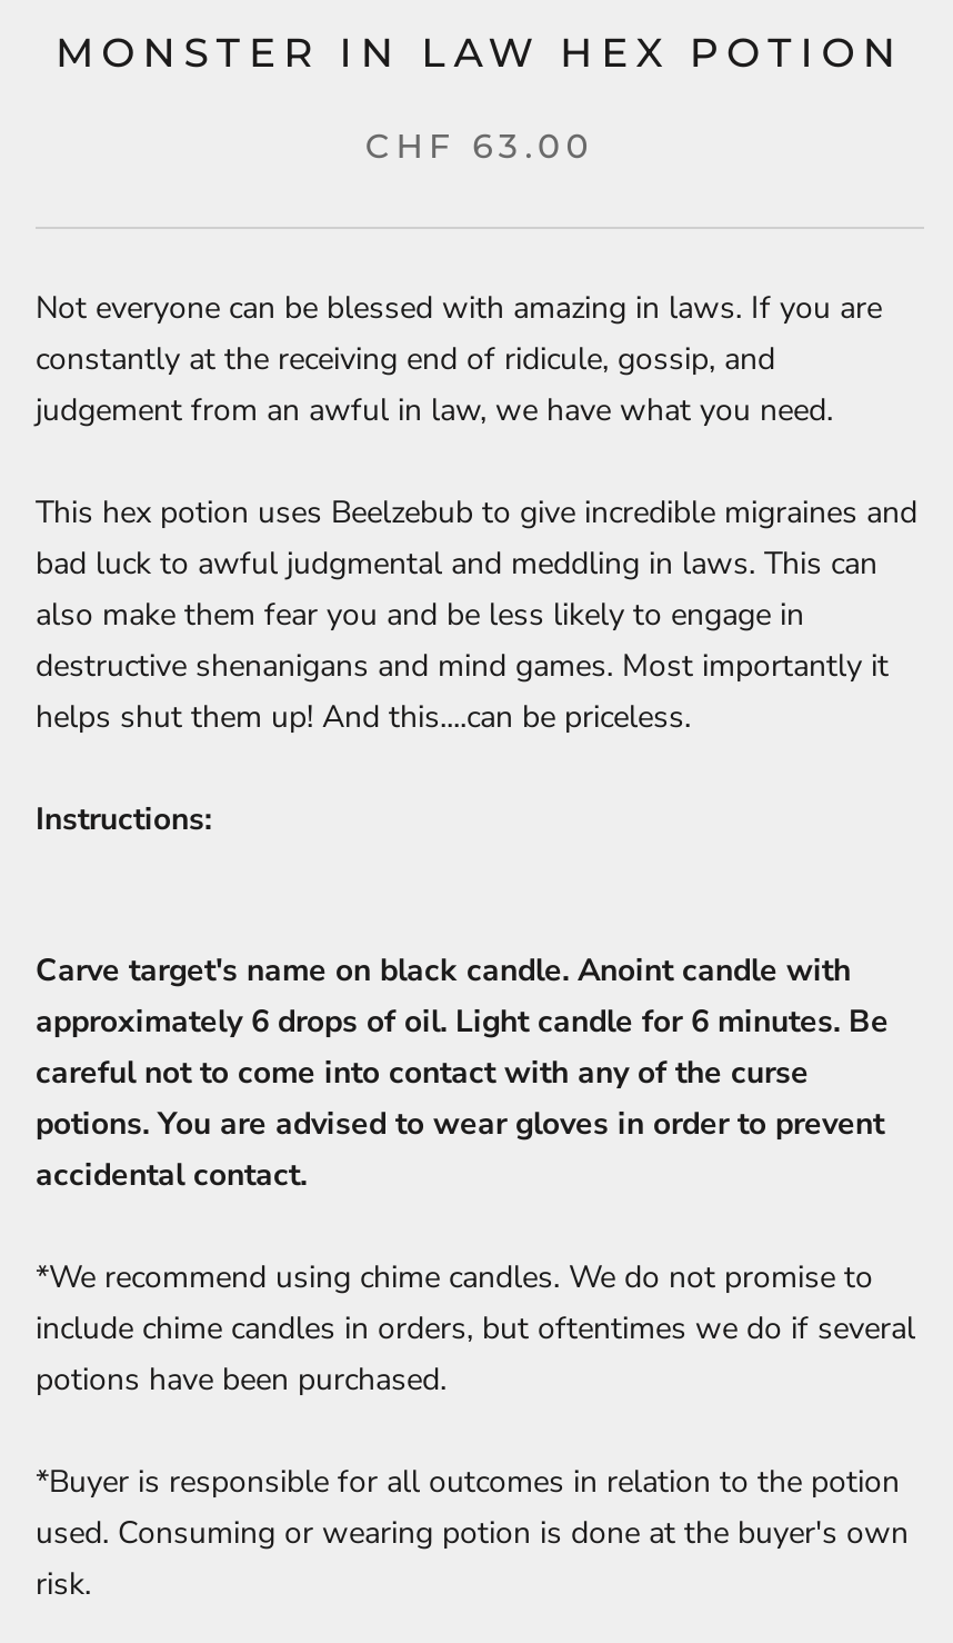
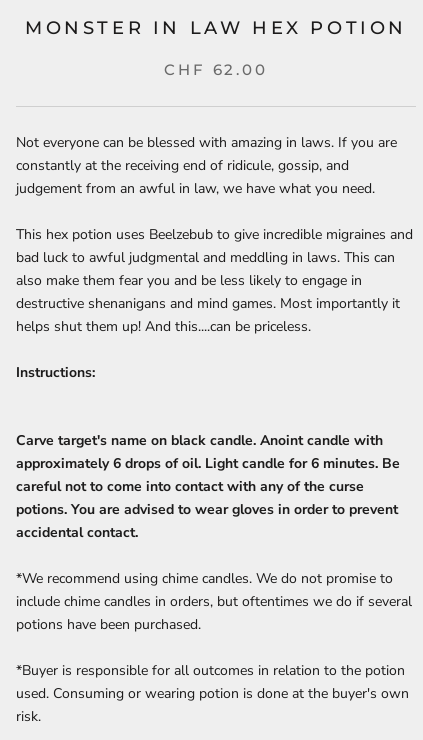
[365,124,594,166] CHF 63.00 -> [164,60,268,79] CHF 62.00

